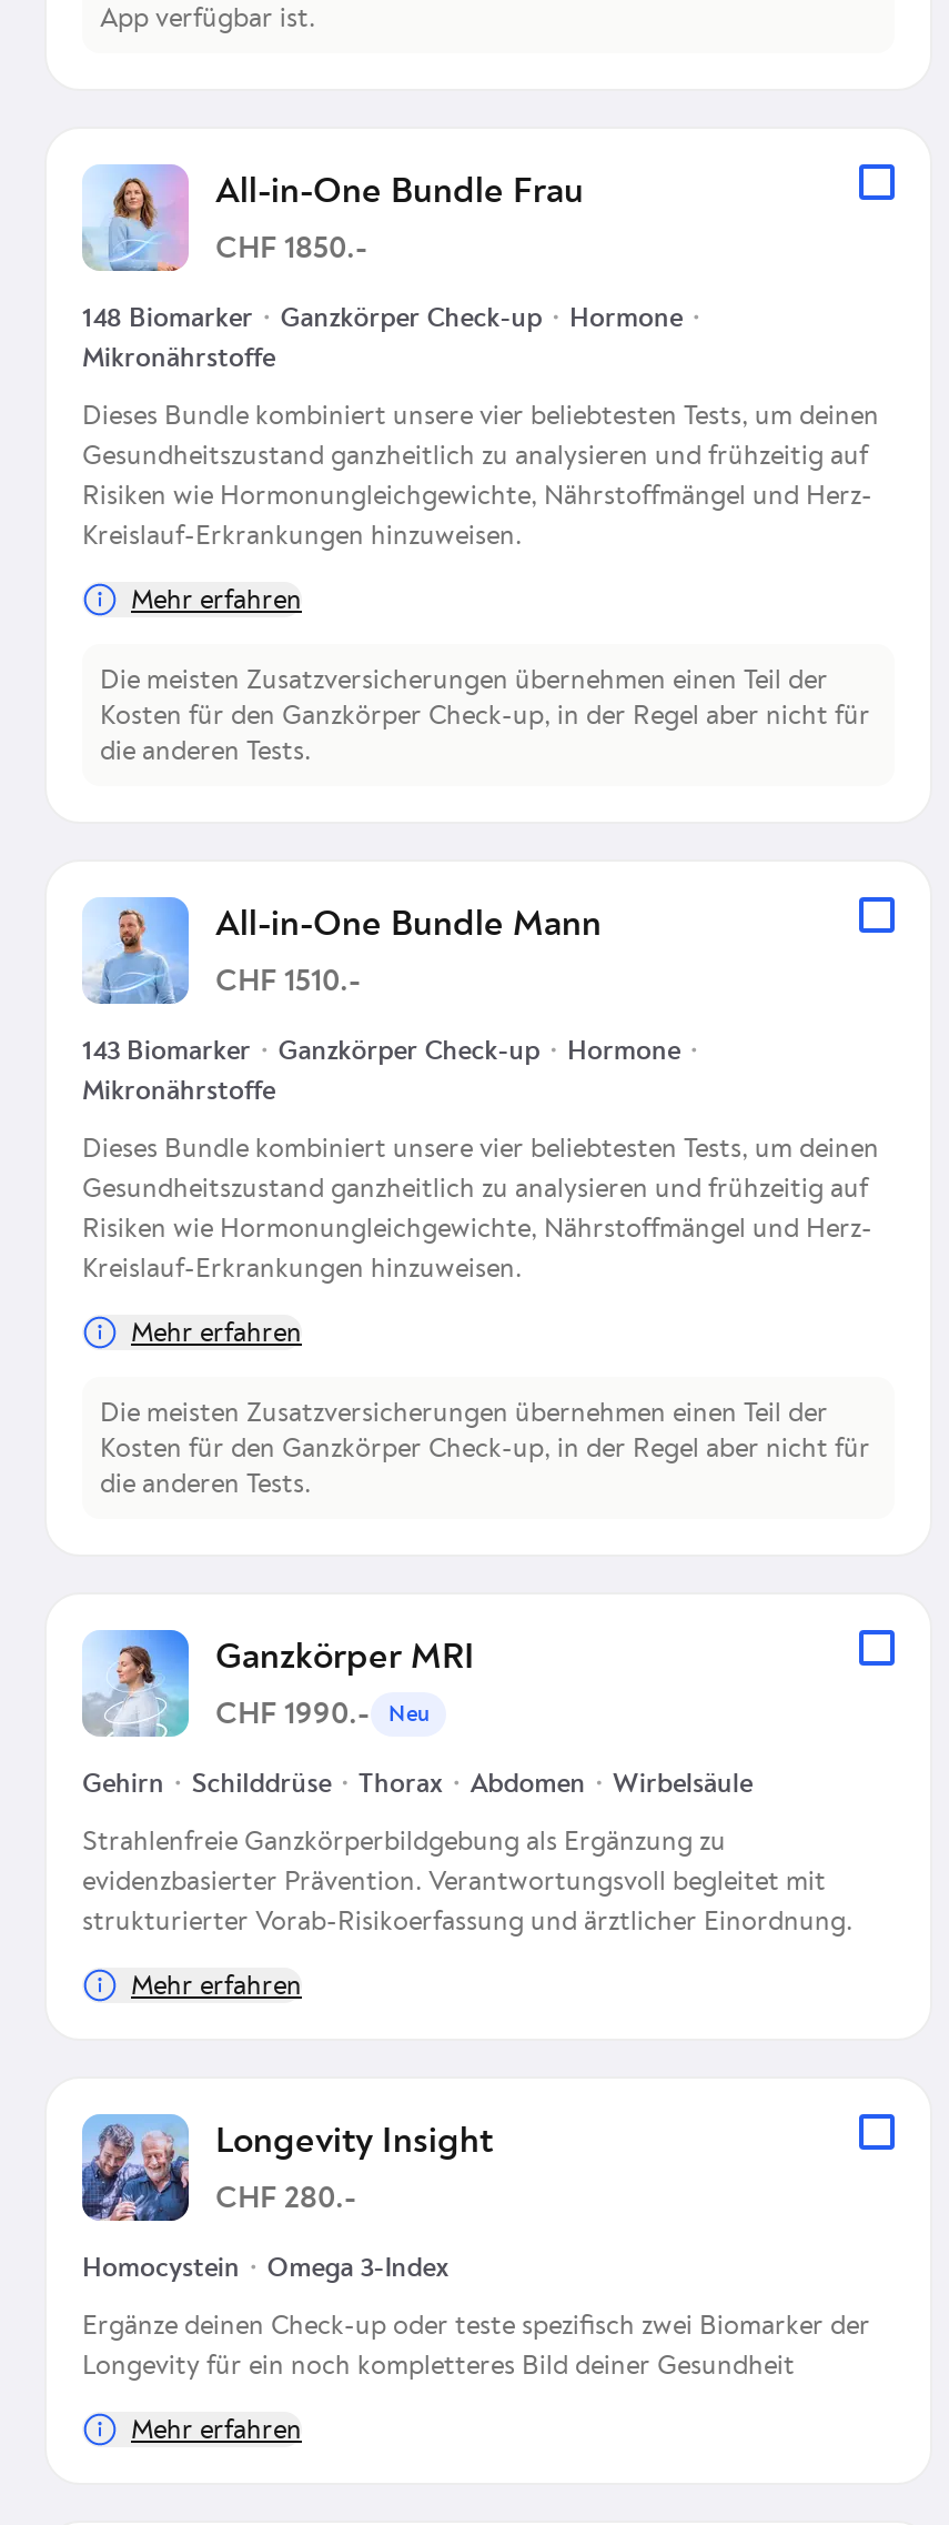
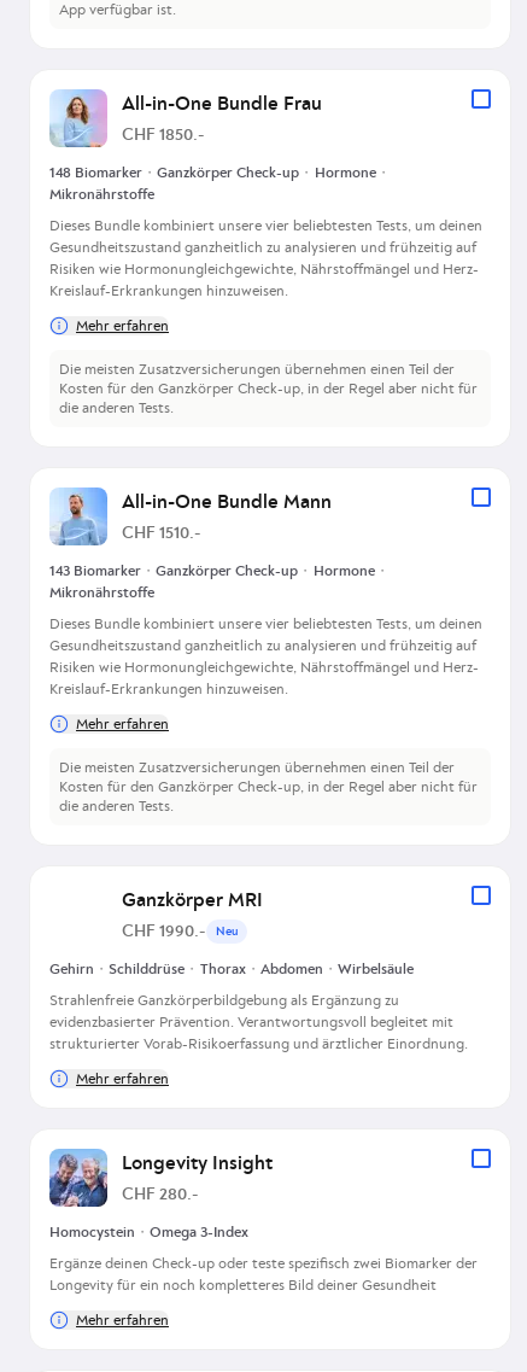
[80,1628,191,1739] [image] -> none

